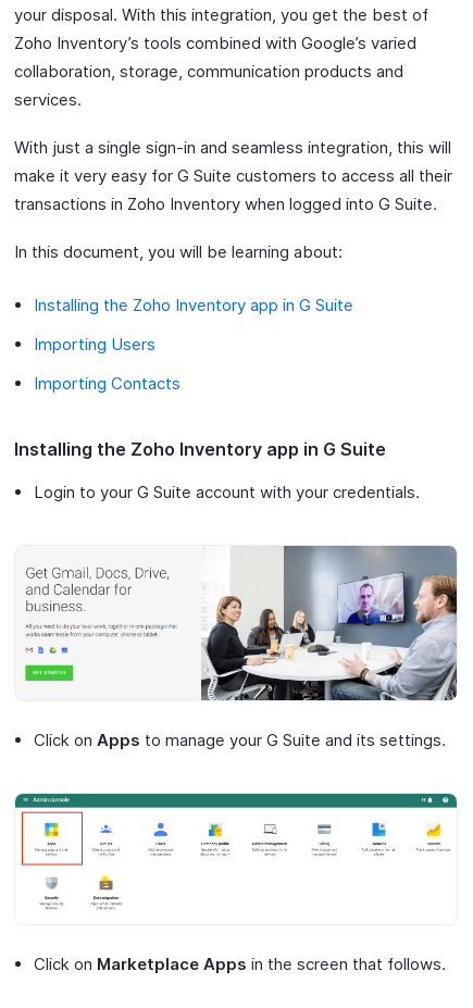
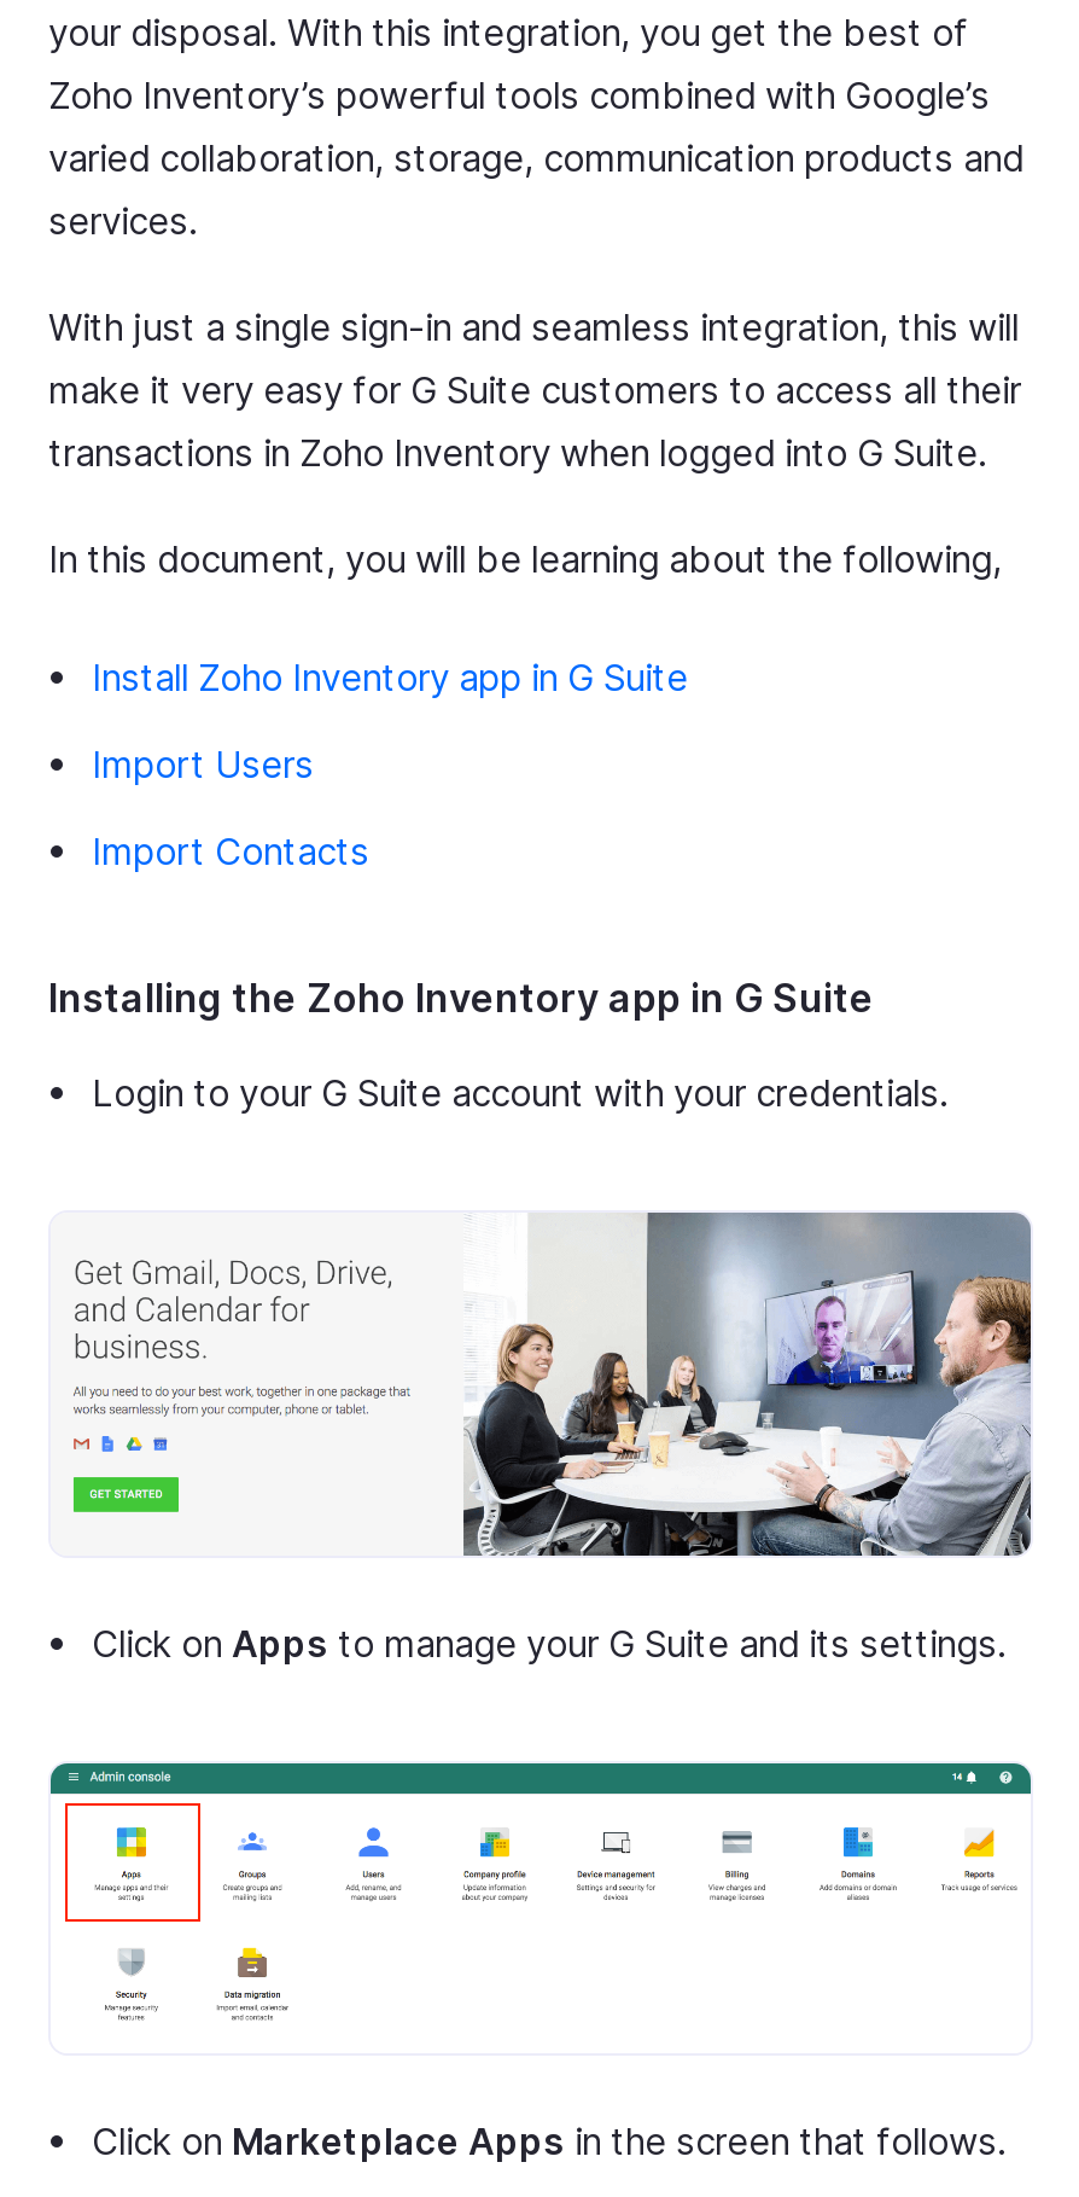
[14,33,416,82] Zoho Inventory’s tools combined with Google’s varied | collaboration, storage, communication products and -> [48,72,1023,181] Zoho Inventory’s powerful tools combined with Google’s | varied collaboration, storage, communication products and
[14,241,343,262] In this document, you will be learning about: -> [48,536,1002,582] In this document, you will be learning about the following,
[34,295,353,315] Installing the Zoho Inventory app in G Suite -> [92,655,688,701] Install Zoho Inventory app in G Suite
[34,334,155,354] Importing Users -> [92,742,314,787] Import Users
[34,373,181,394] Importing Contacts -> [92,829,369,874] Import Contacts

